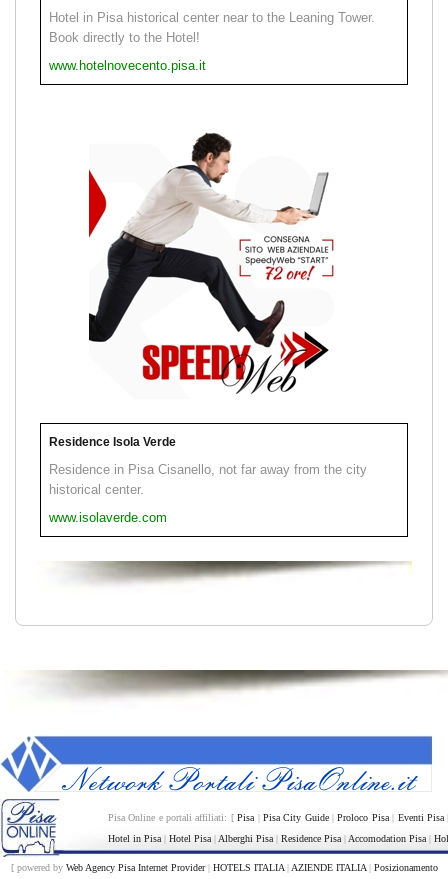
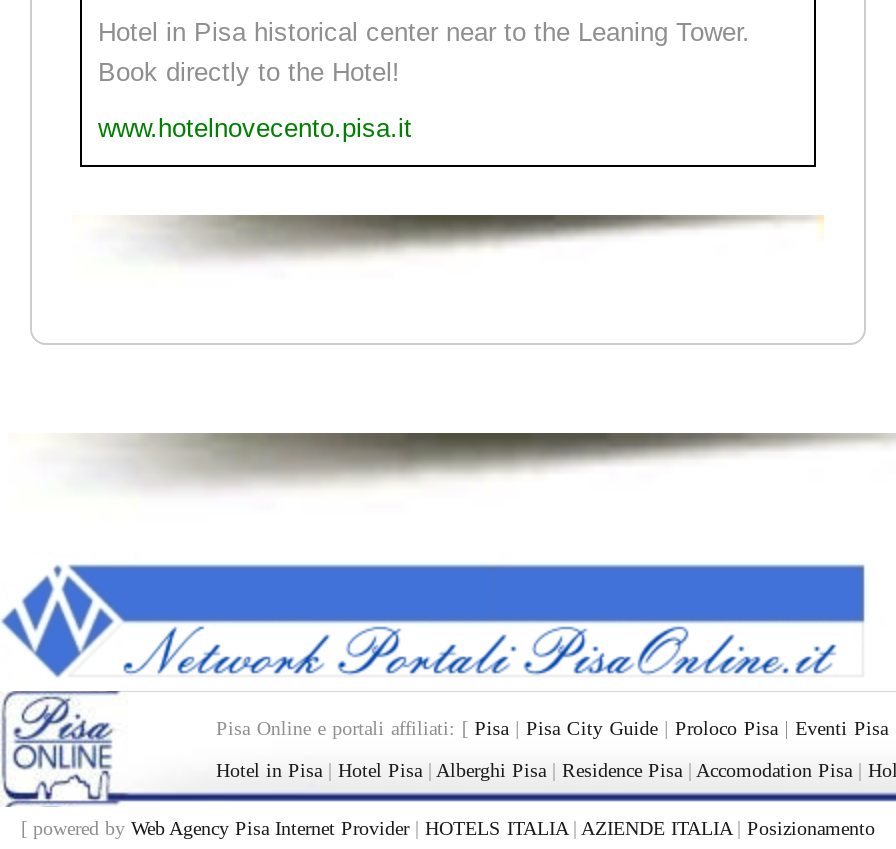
[88,132,335,394] [image] -> none
[49,435,367,525] Residence Isola Verde | Residence in Pisa Cisanello, not far away from the city | historical center. | www.isolaverde.com -> none

